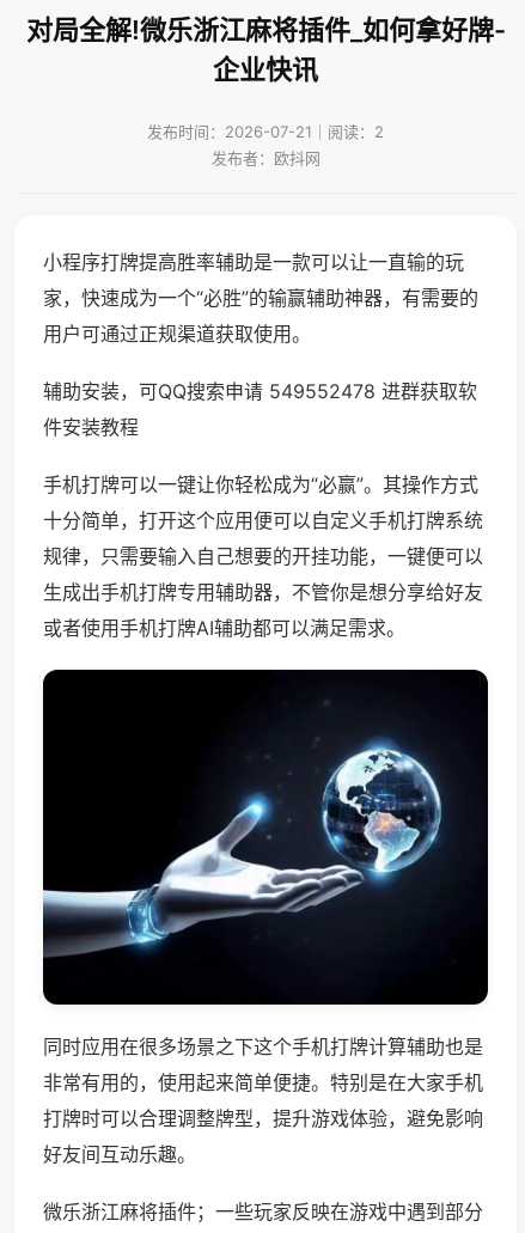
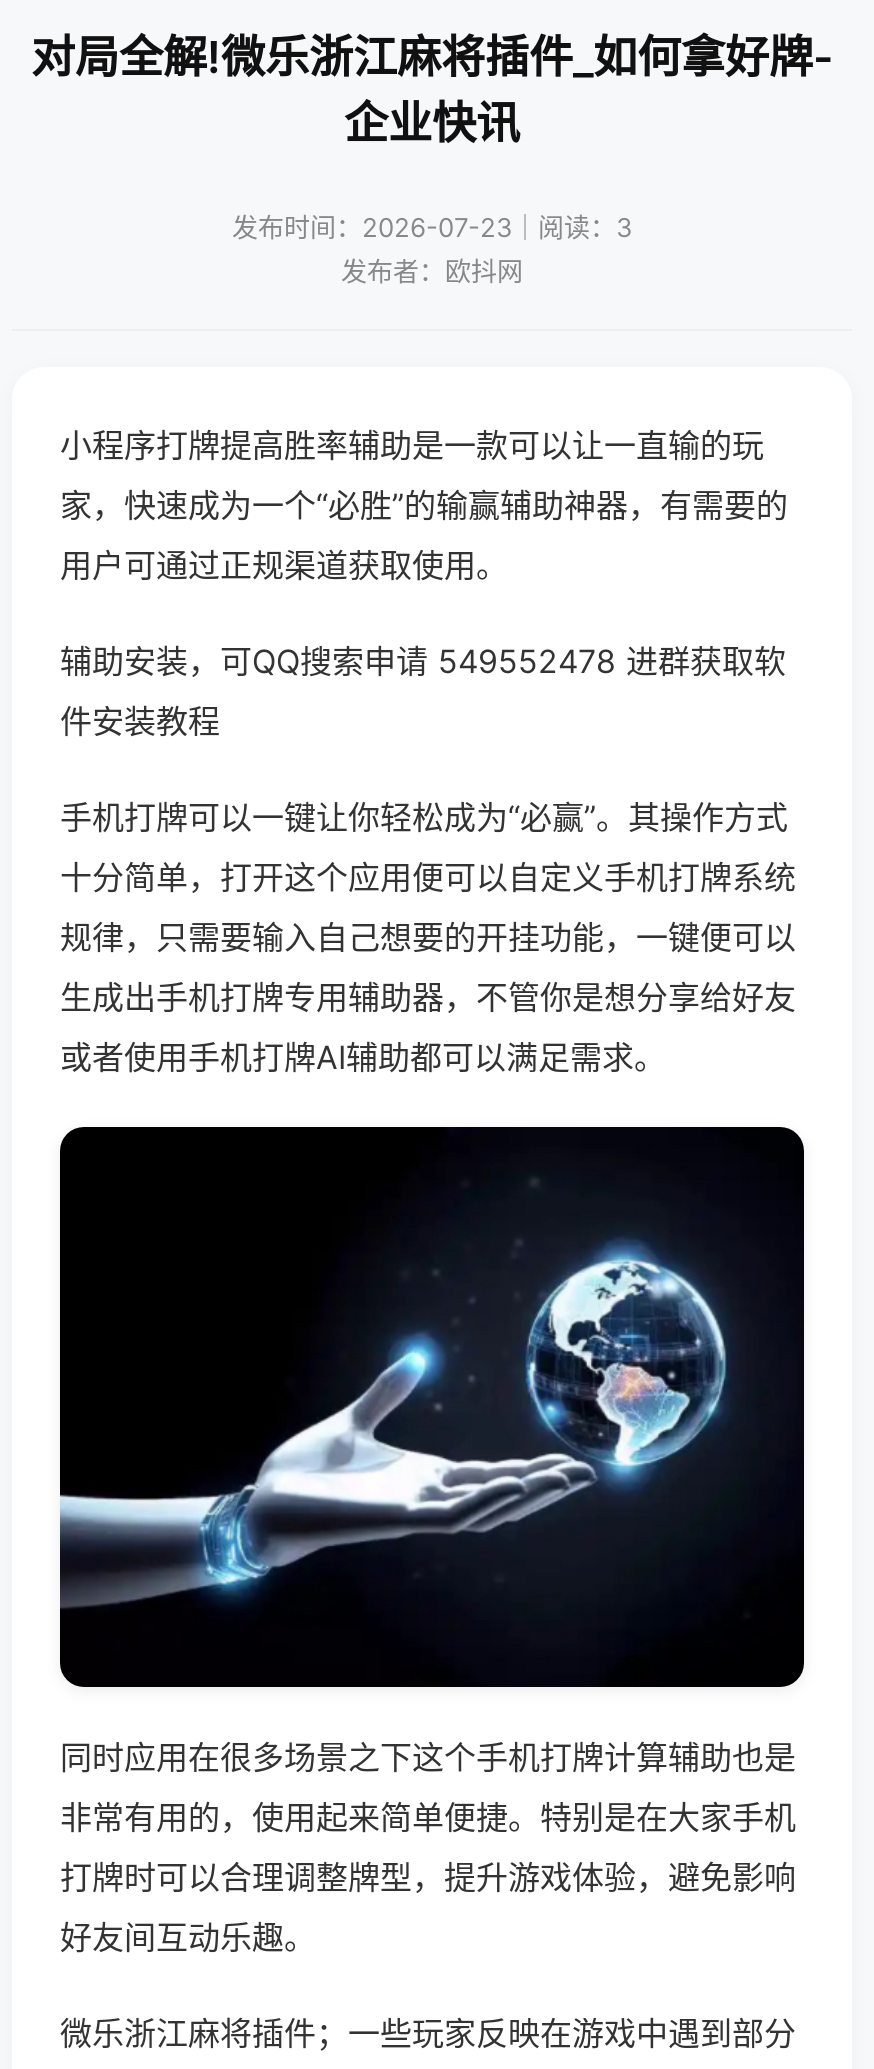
[147,122,384,141] 发布时间：2026-07-21｜阅读：2 -> [232,211,632,243] 发布时间：2026-07-23｜阅读：3

